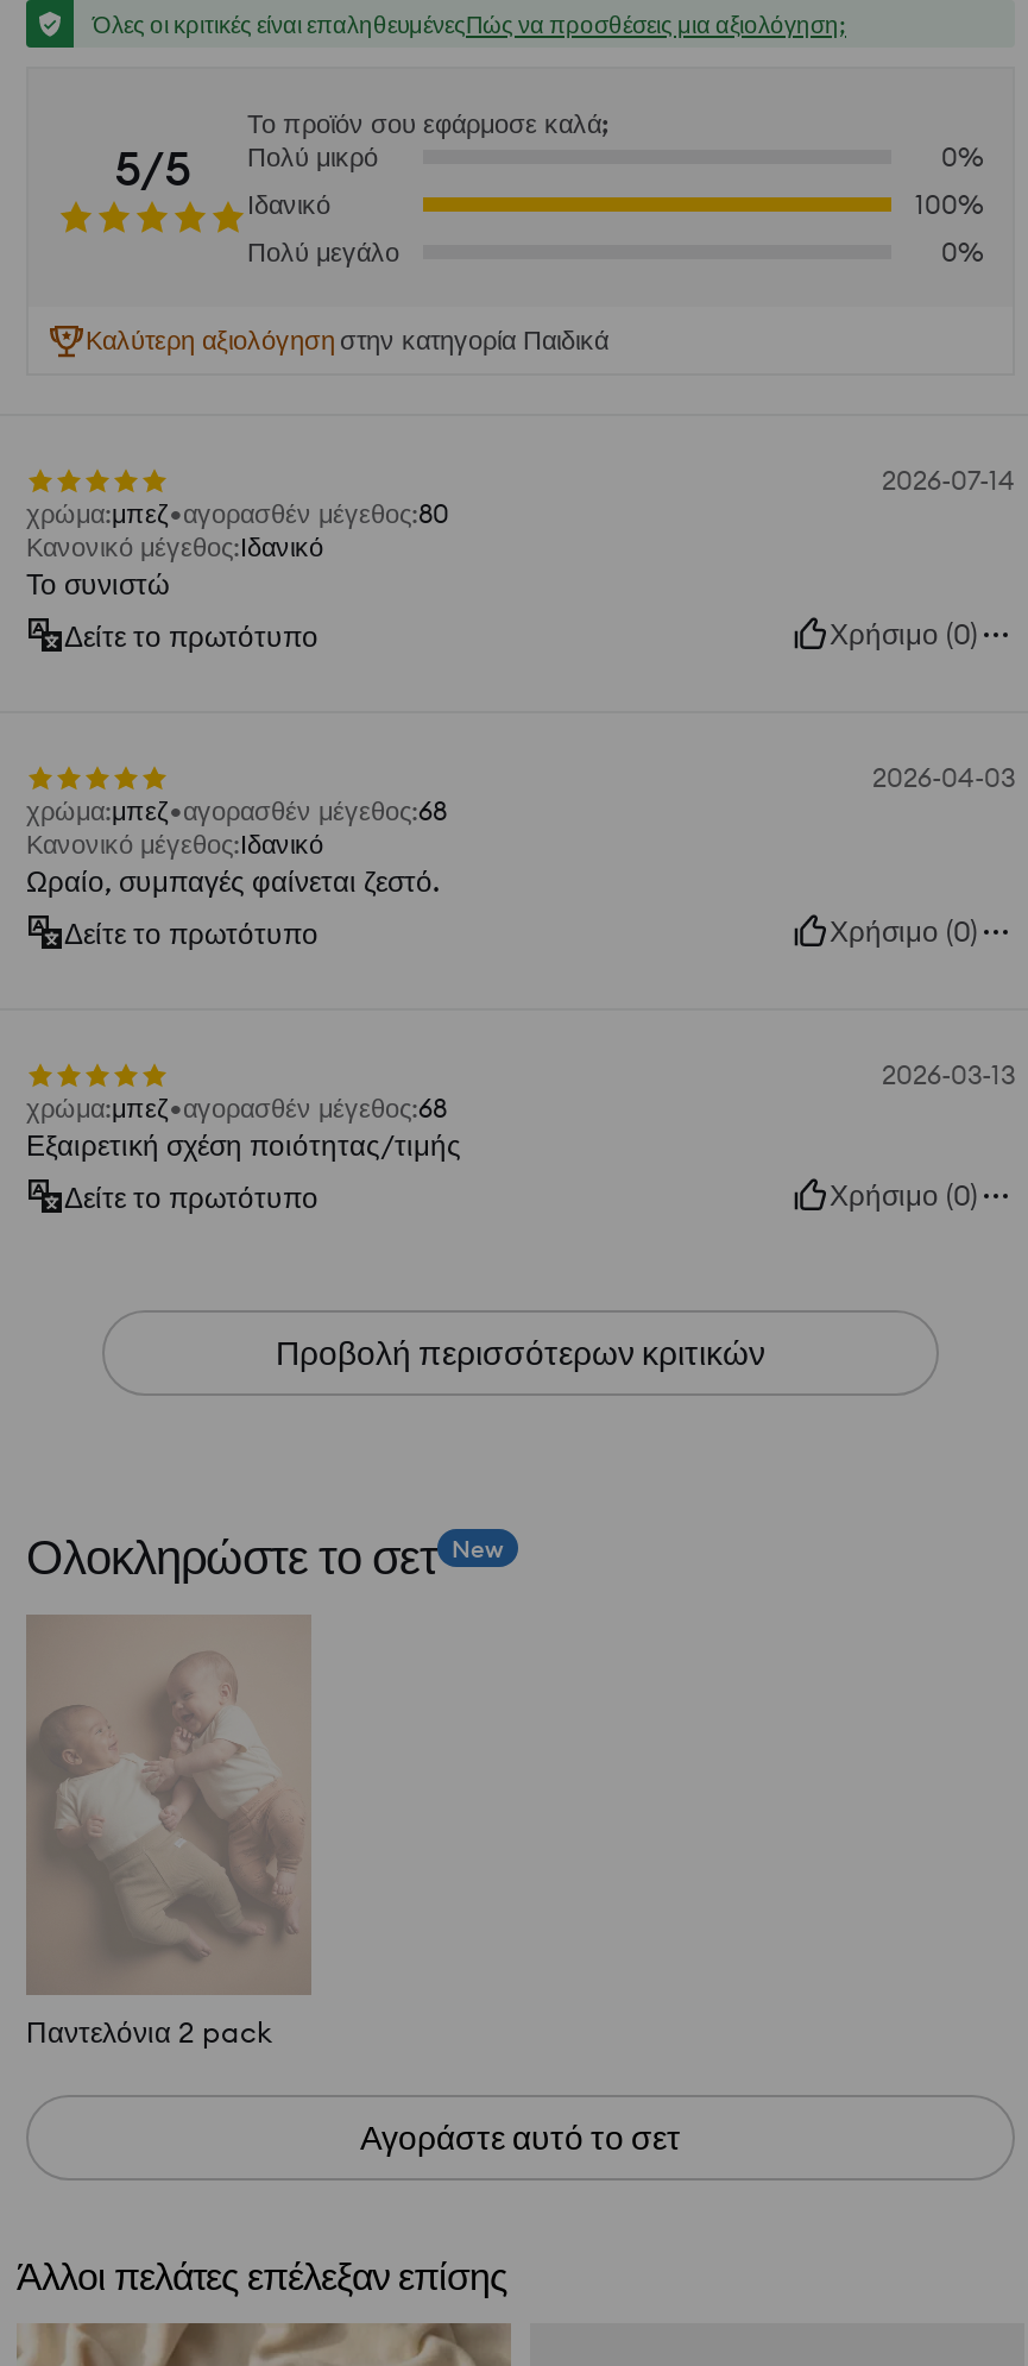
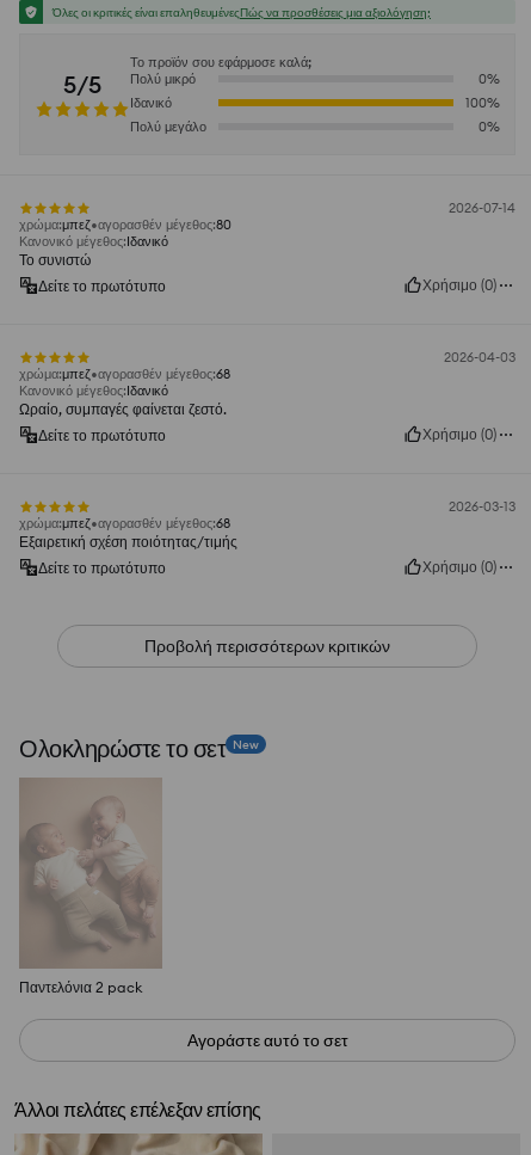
[86,324,608,357] Καλύτερη αξιολόγηση στην κατηγορία Παιδικά -> none

